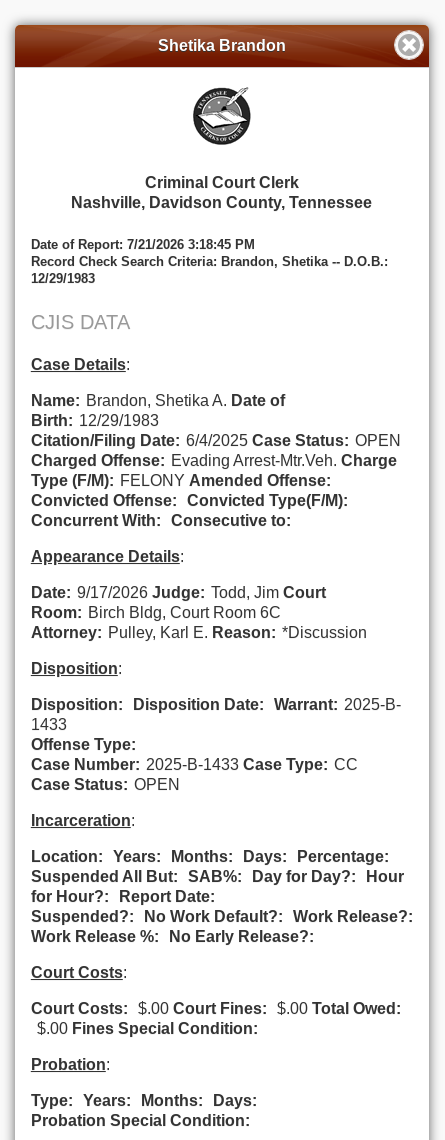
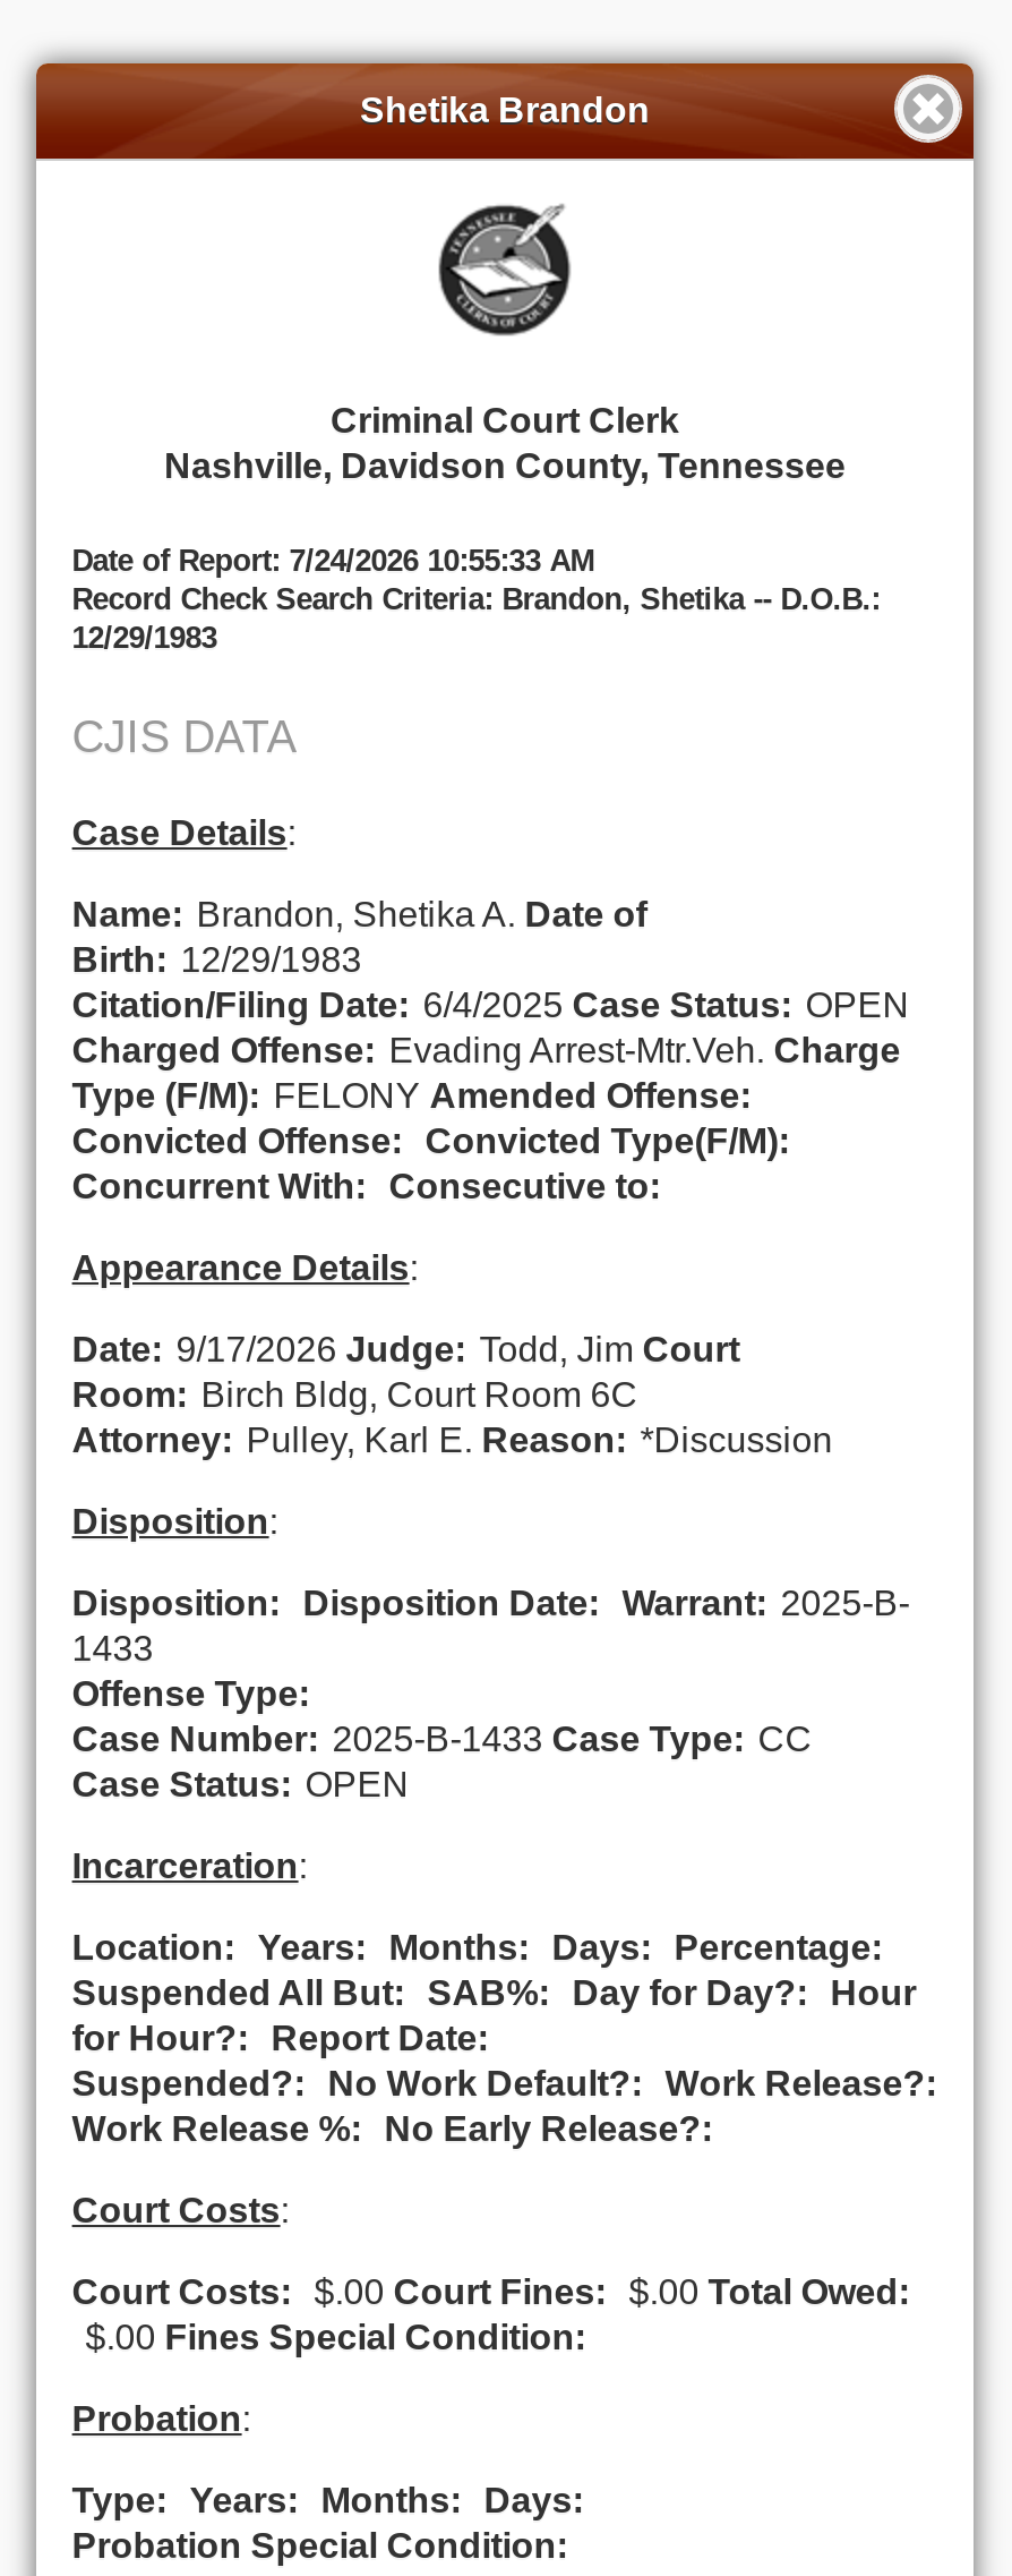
[31,237,255,252] Date of Report: 7/21/2026 3:18:45 PM -> [72,543,595,577] Date of Report: 7/24/2026 10:55:33 AM

